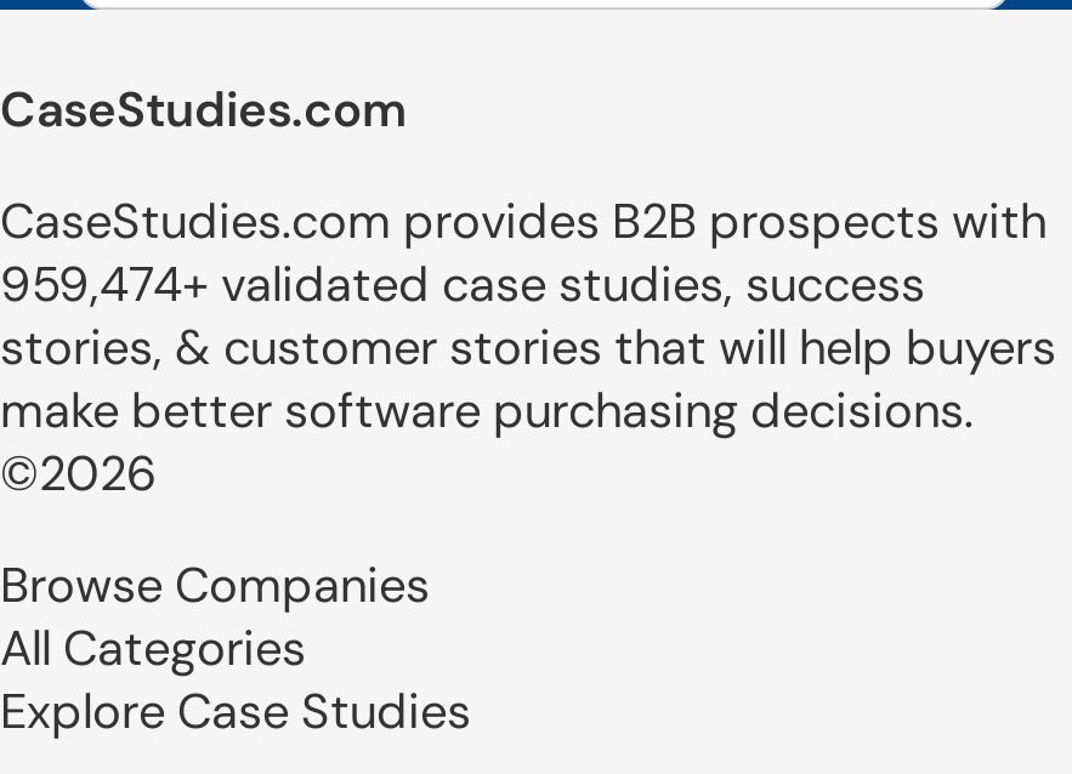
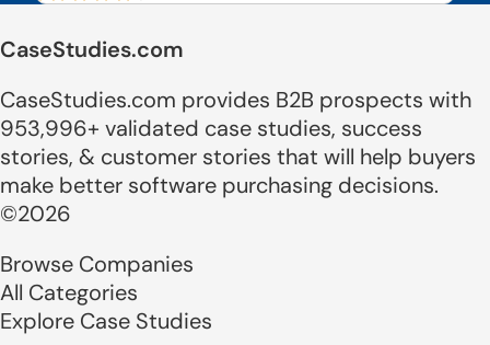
[0,252,925,315] 959,474+ validated case studies, success -> [0,114,422,142] 953,996+ validated case studies, success

